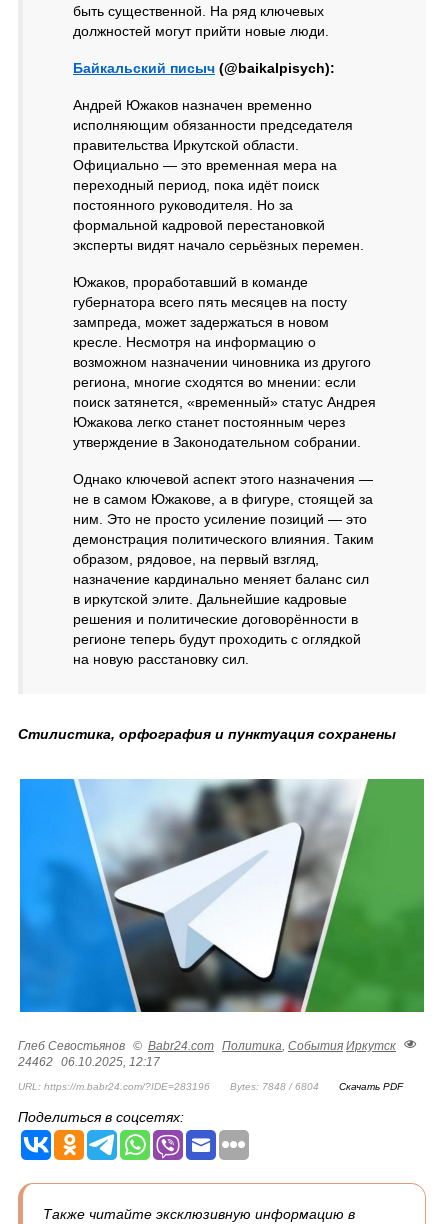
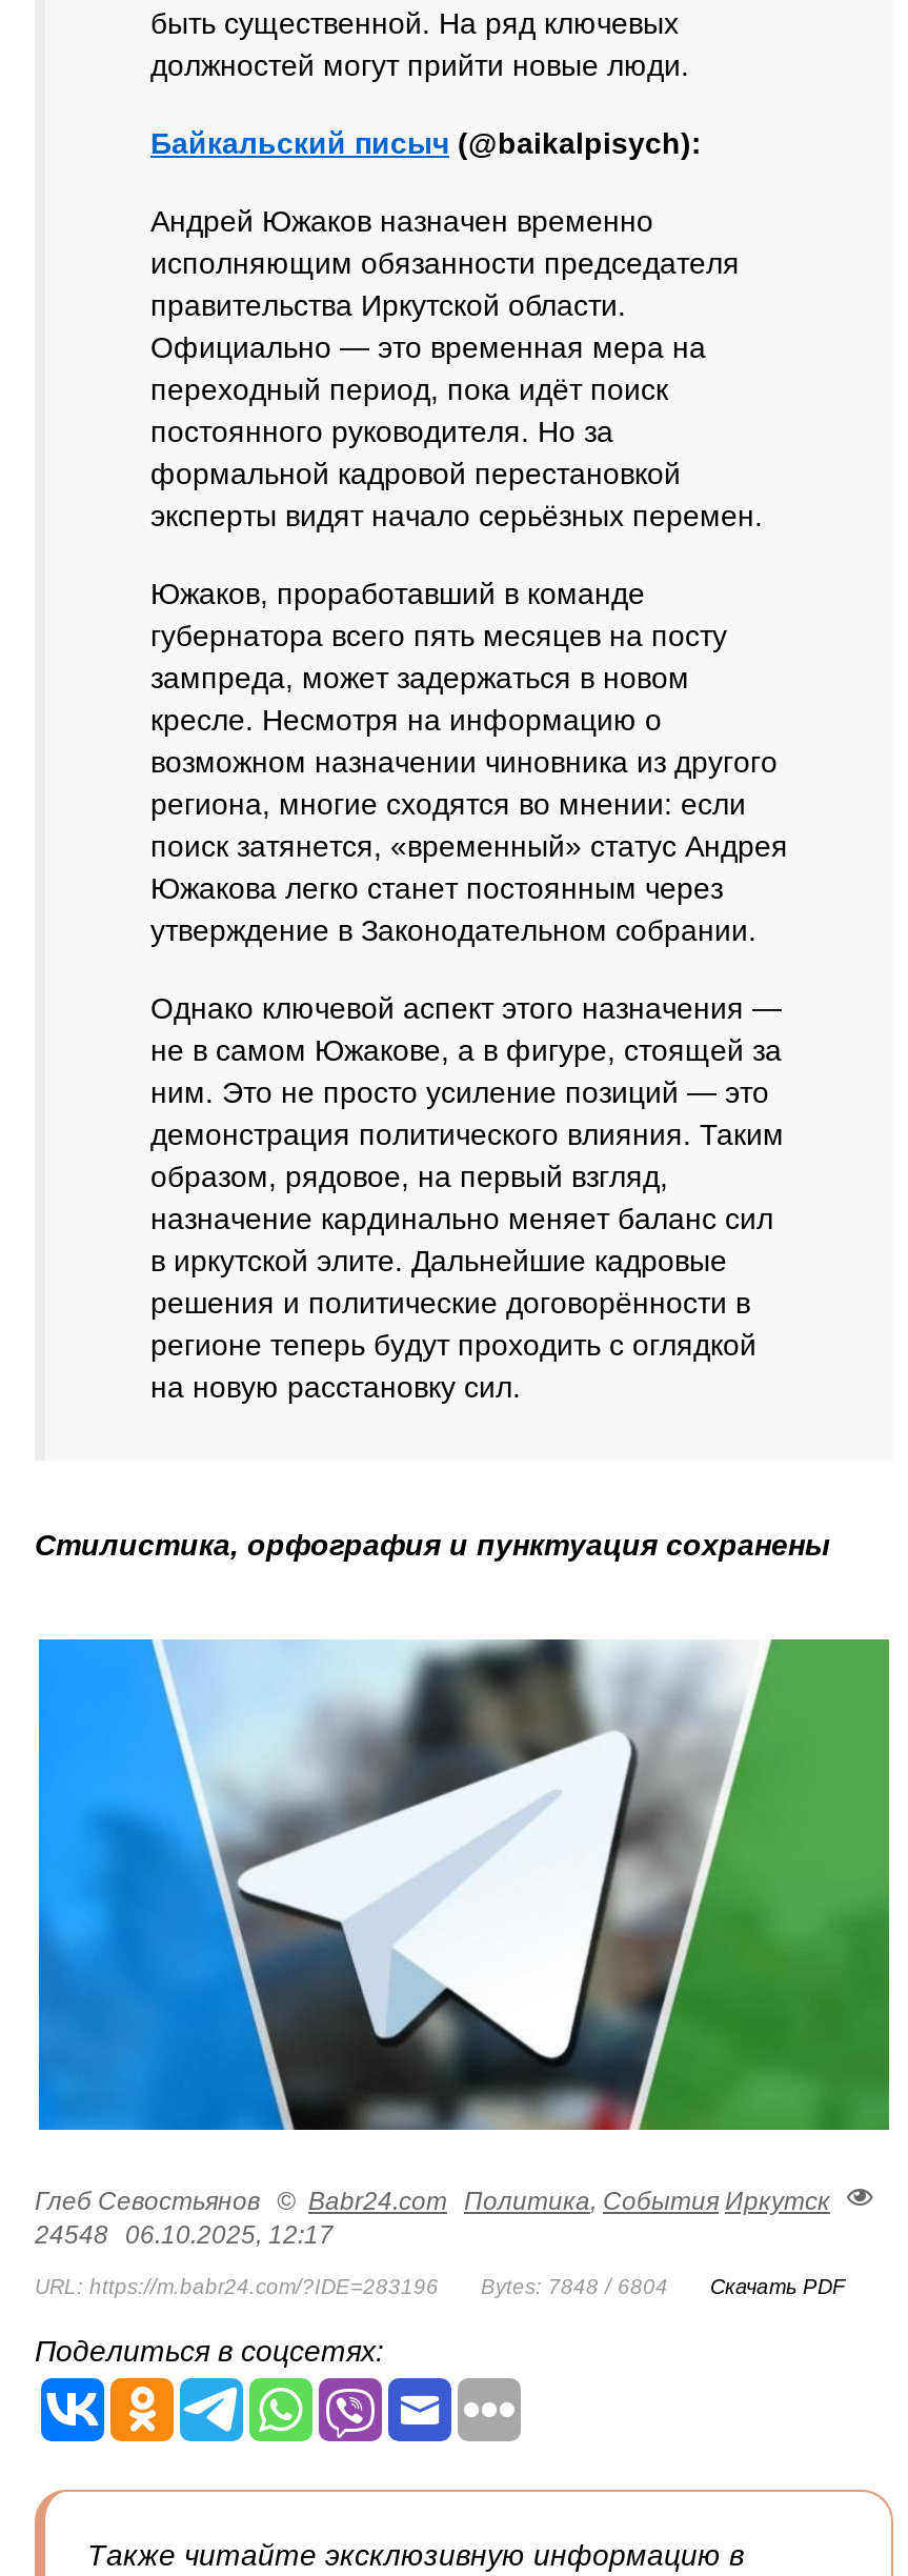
[18,1055,160,1069] 24462 06.10.2025, 12:17 -> [35,2219,334,2249] 24548 06.10.2025, 12:17

